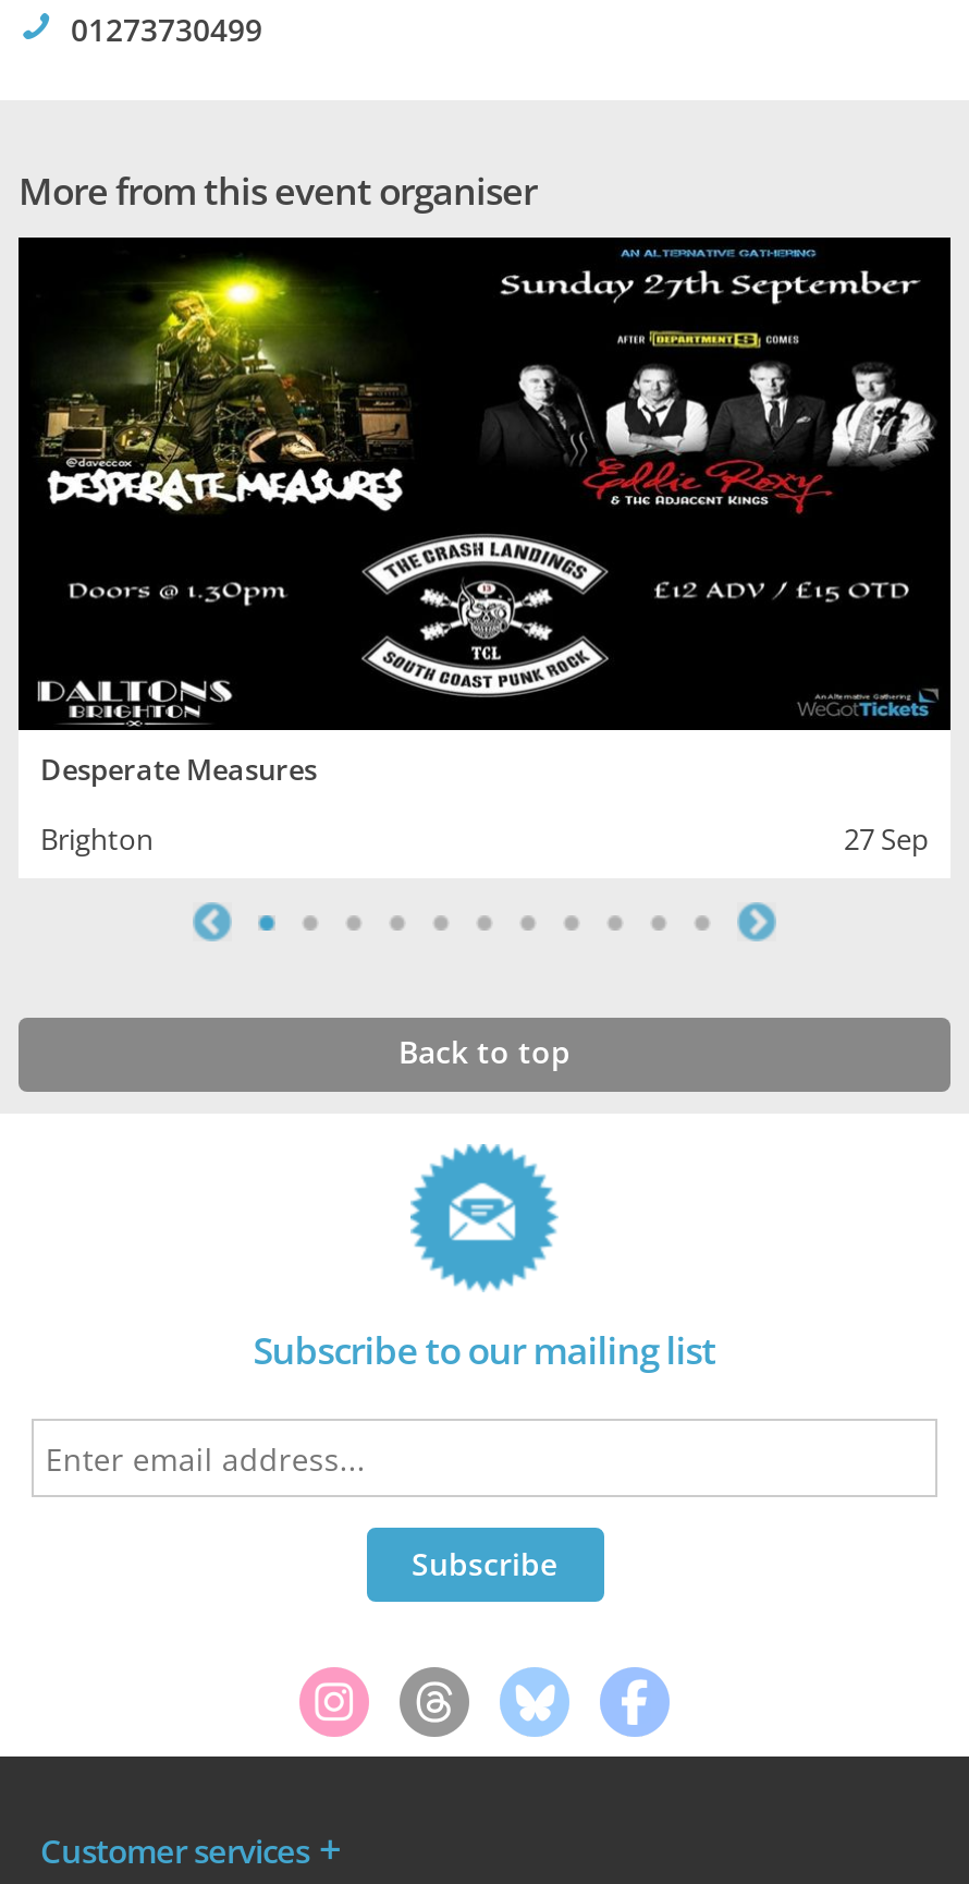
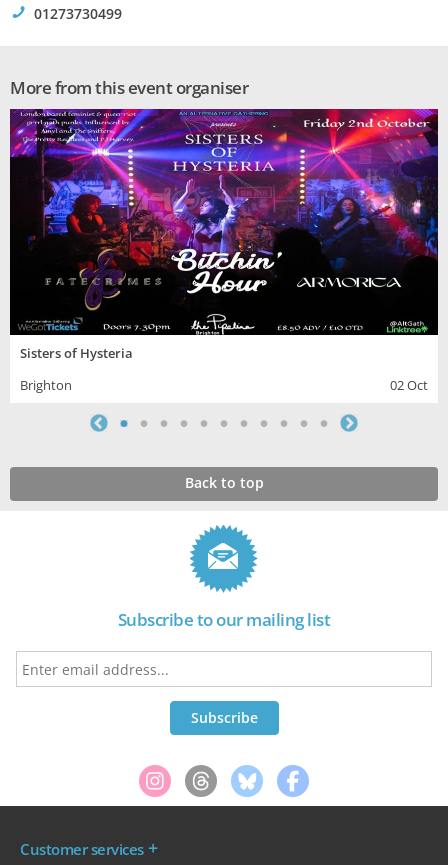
[16,235,953,790] [image] | Desperate Measures -> [9,108,439,362] [image] | Sisters of Hysteria
[844,821,929,860] 27 Sep -> [390,376,428,394] 02 Oct

